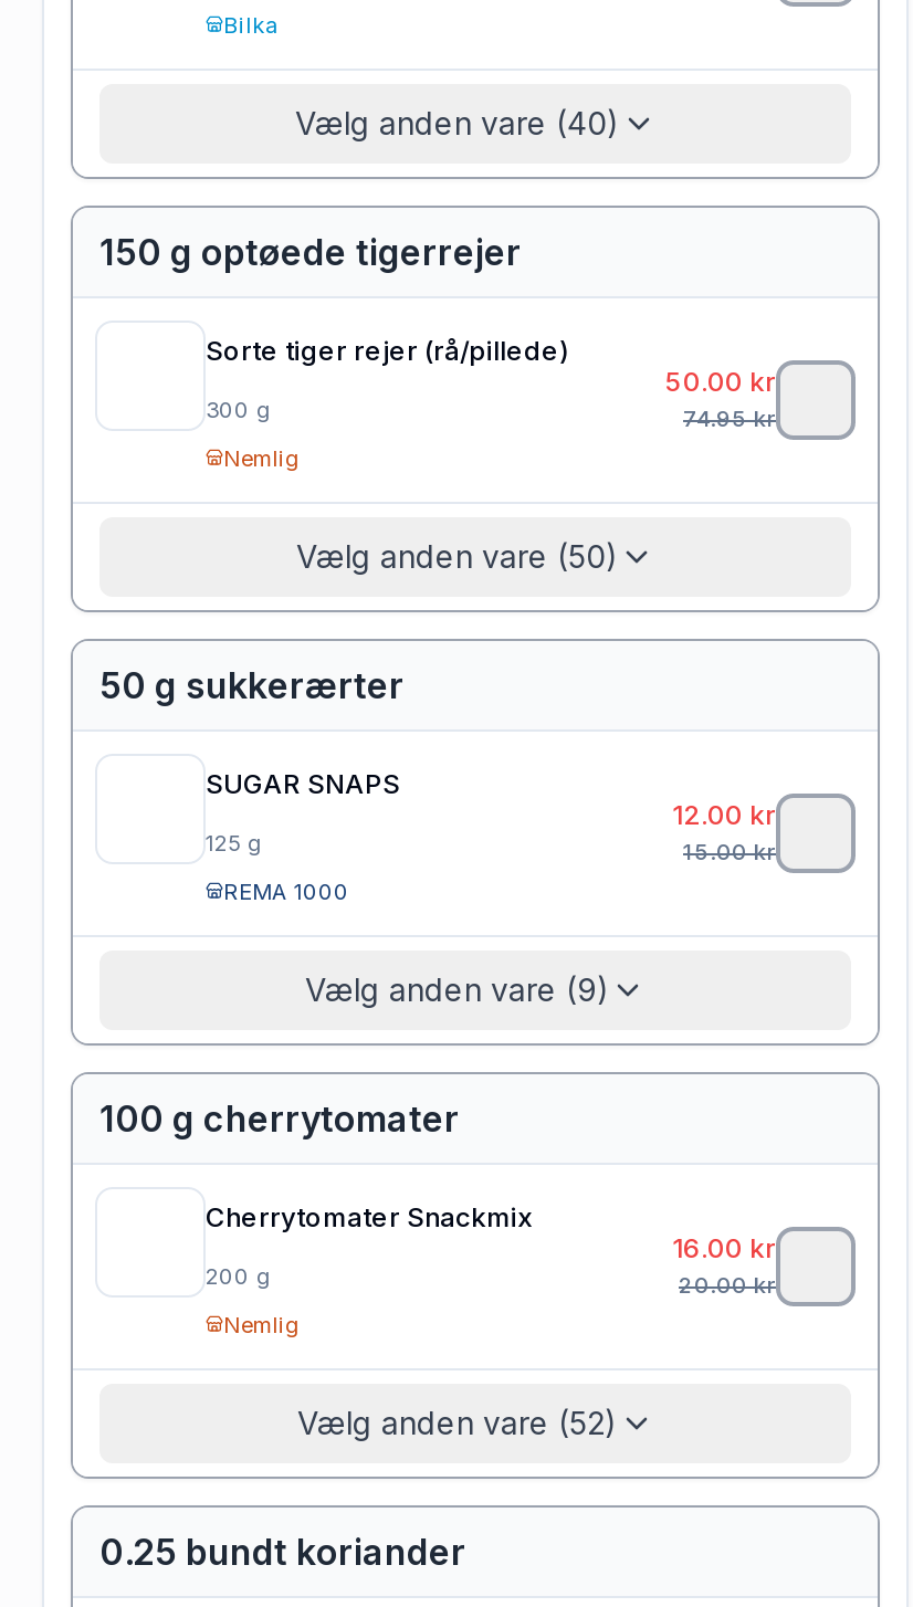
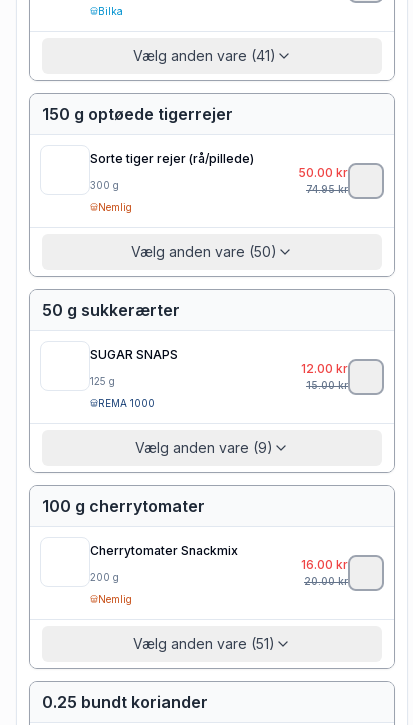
[295,103,620,141] Vælg anden vare (40) -> [132,47,275,64] Vælg anden vare (41)
[297,1403,618,1441] Vælg anden vare (52) -> [133,635,275,652] Vælg anden vare (51)

